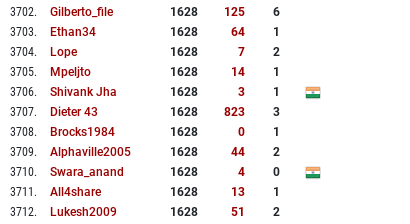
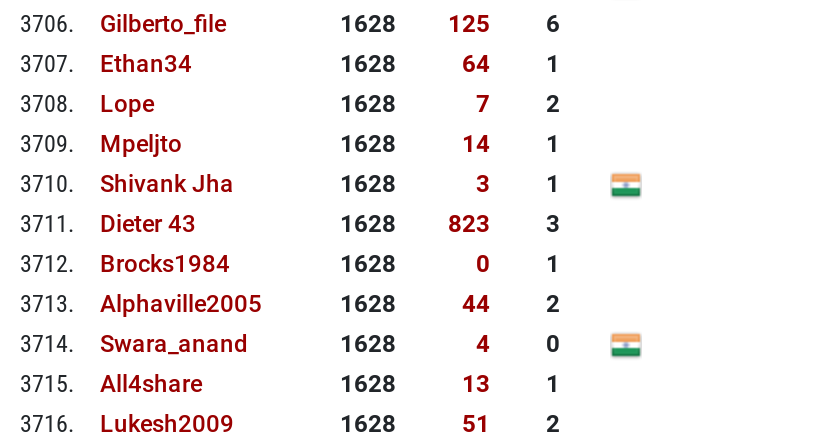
[10,5,113,19] 3702. Gilberto_file -> [20,10,226,38] 3706. Gilberto_file
[10,25,96,39] 3703. Ethan34 -> [20,50,192,78] 3707. Ethan34
[10,45,77,59] 3704. Lope -> [20,90,154,118] 3708. Lope
[10,65,91,79] 3705. Mpeljto -> [20,130,182,158] 3709. Mpeljto
[10,85,117,99] 3706. Shivank Jha -> [20,170,234,198] 3710. Shivank Jha
[10,105,98,119] 3707. Dieter 43 -> [20,210,196,238] 3711. Dieter 43
[10,125,115,139] 3708. Brocks1984 -> [20,250,230,278] 3712. Brocks1984
[10,145,131,159] 3709. Alphaville2005 -> [20,290,262,318] 3713. Alphaville2005
[10,165,124,179] 3710. Swara_anand -> [20,330,248,358] 3714. Swara_anand
[10,185,101,199] 3711. All4share -> [20,370,202,398] 3715. All4share
[10,205,117,219] 3712. Lukesh2009 -> [20,410,234,438] 3716. Lukesh2009

